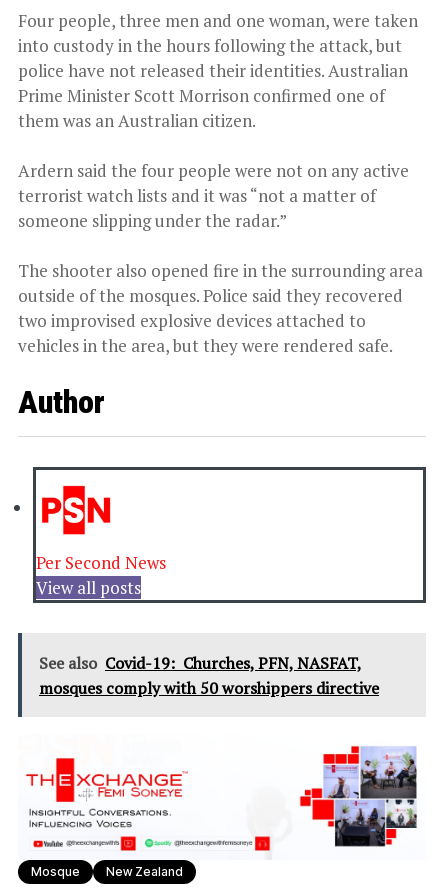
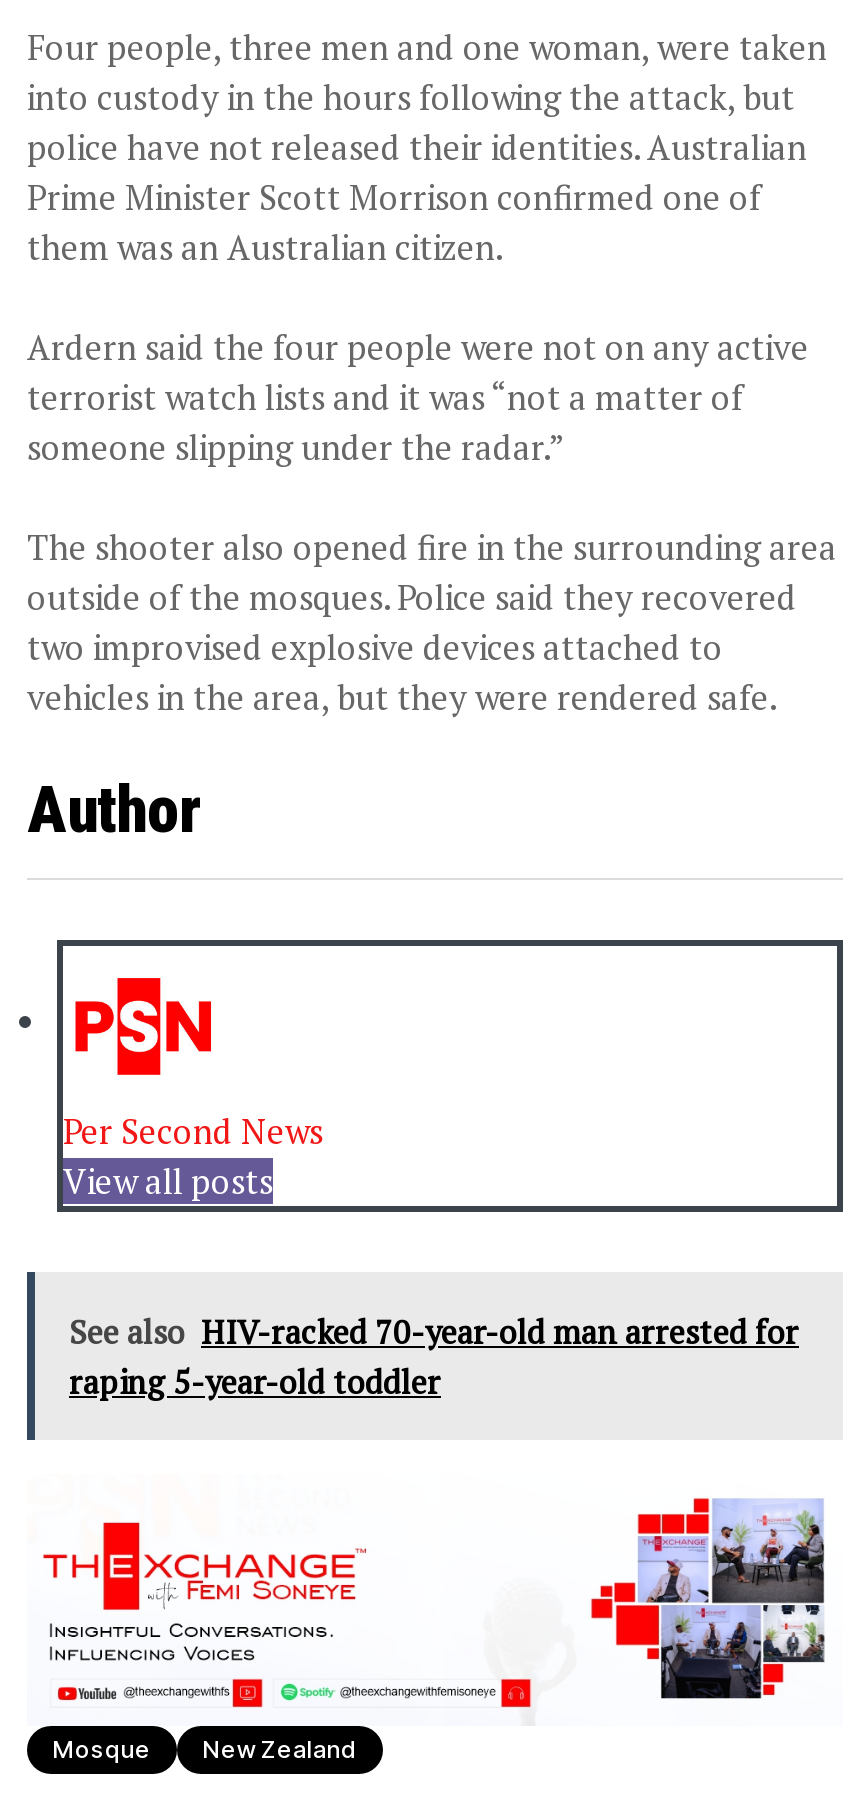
[39,652,379,699] See also Covid-19: Churches, PFN, NASFAT, | mosques comply with 50 worshippers directive -> [69,1309,799,1403] See also HIV-racked 70-year-old man arrested for | raping 5-year-old toddler

